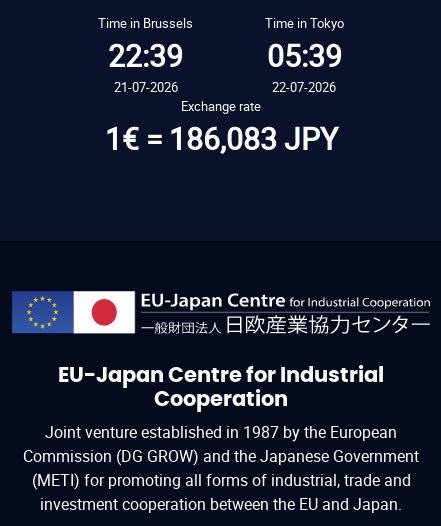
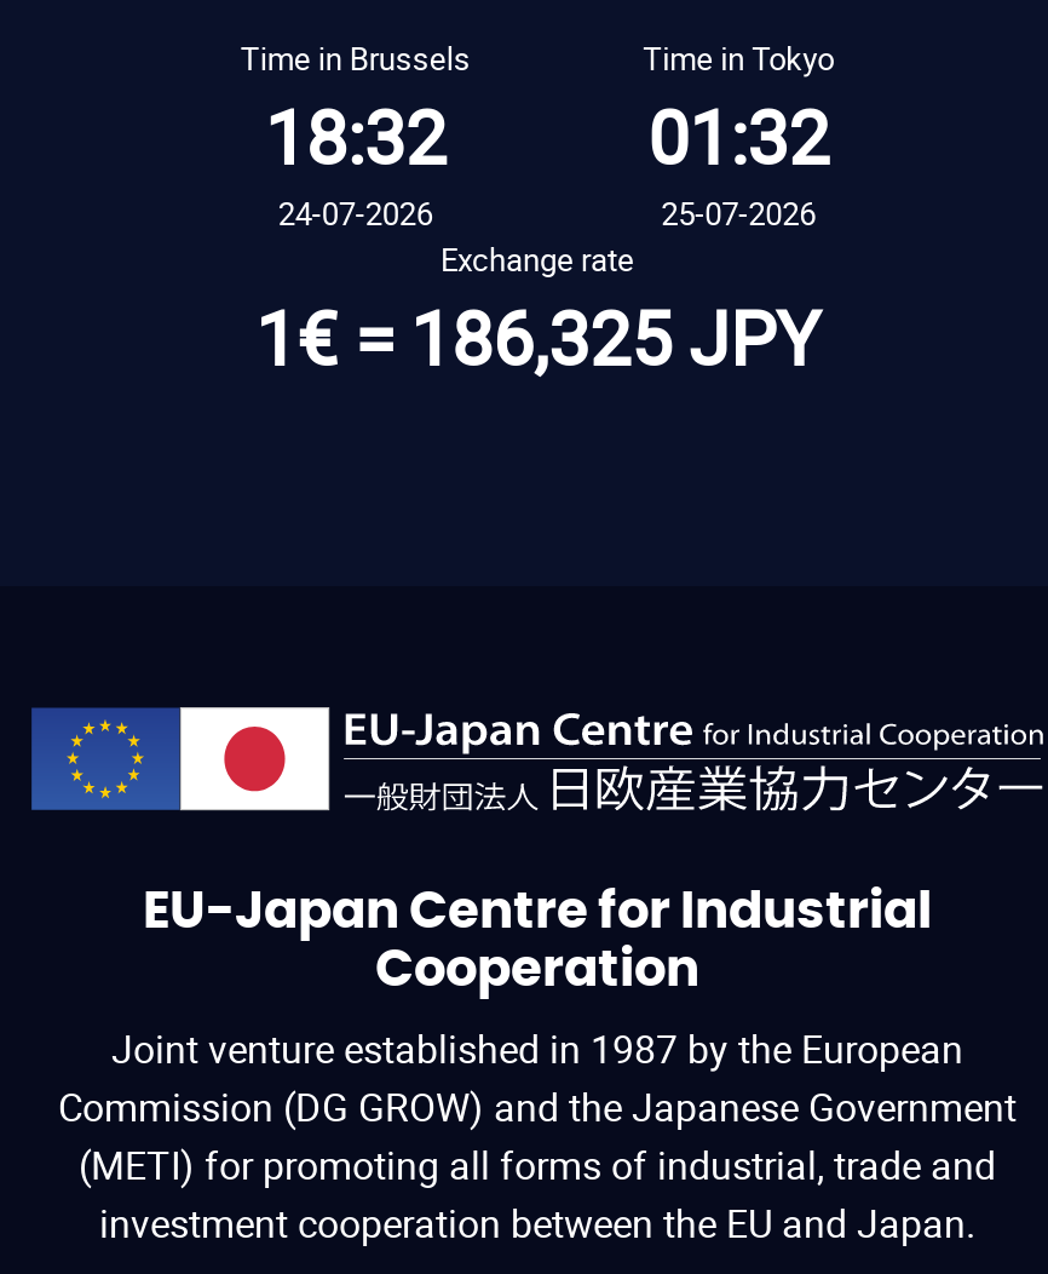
[108,35,183,76] 22:39 -> [265,87,446,186] 18:32
[267,35,342,76] 05:39 -> [648,87,829,186] 01:32
[114,78,178,96] 21-07-2026 -> [278,191,433,235] 24-07-2026
[272,78,336,96] 22-07-2026 -> [661,191,816,235] 25-07-2026
[104,118,337,159] 1€ = 186,083 JPY -> [255,288,819,388] 1€ = 186,325 JPY

